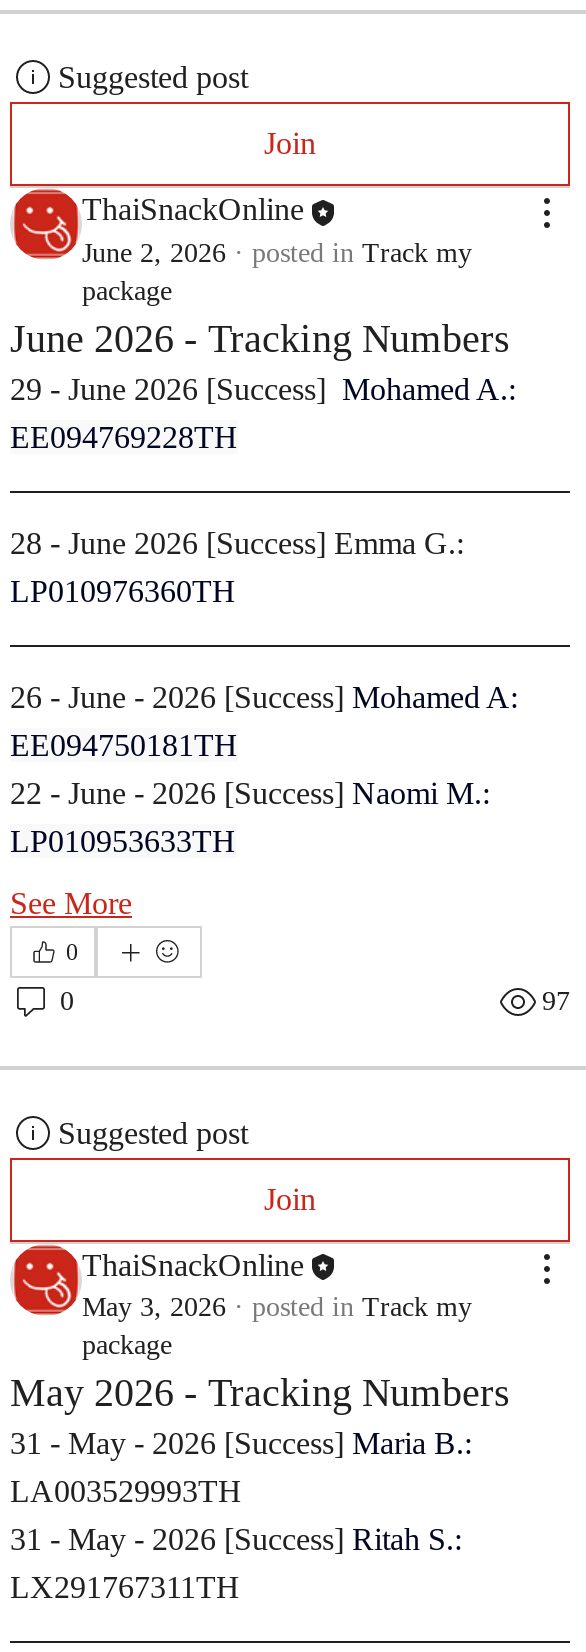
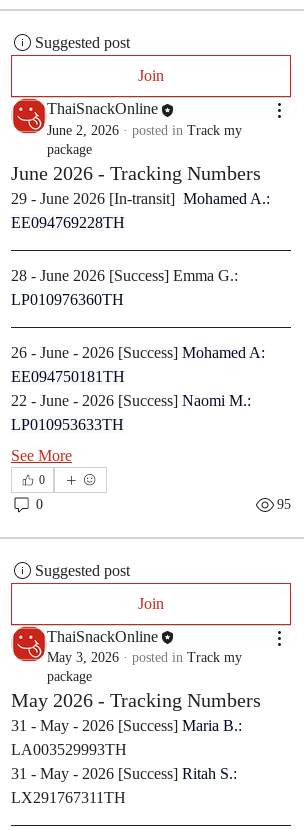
[10,372,342,406] 29 - June 2026 [Success] -> [11,190,183,207] 29 - June 2026 [In-transit]
[542,987,570,1017] 97 -> [277,497,291,512] 95

